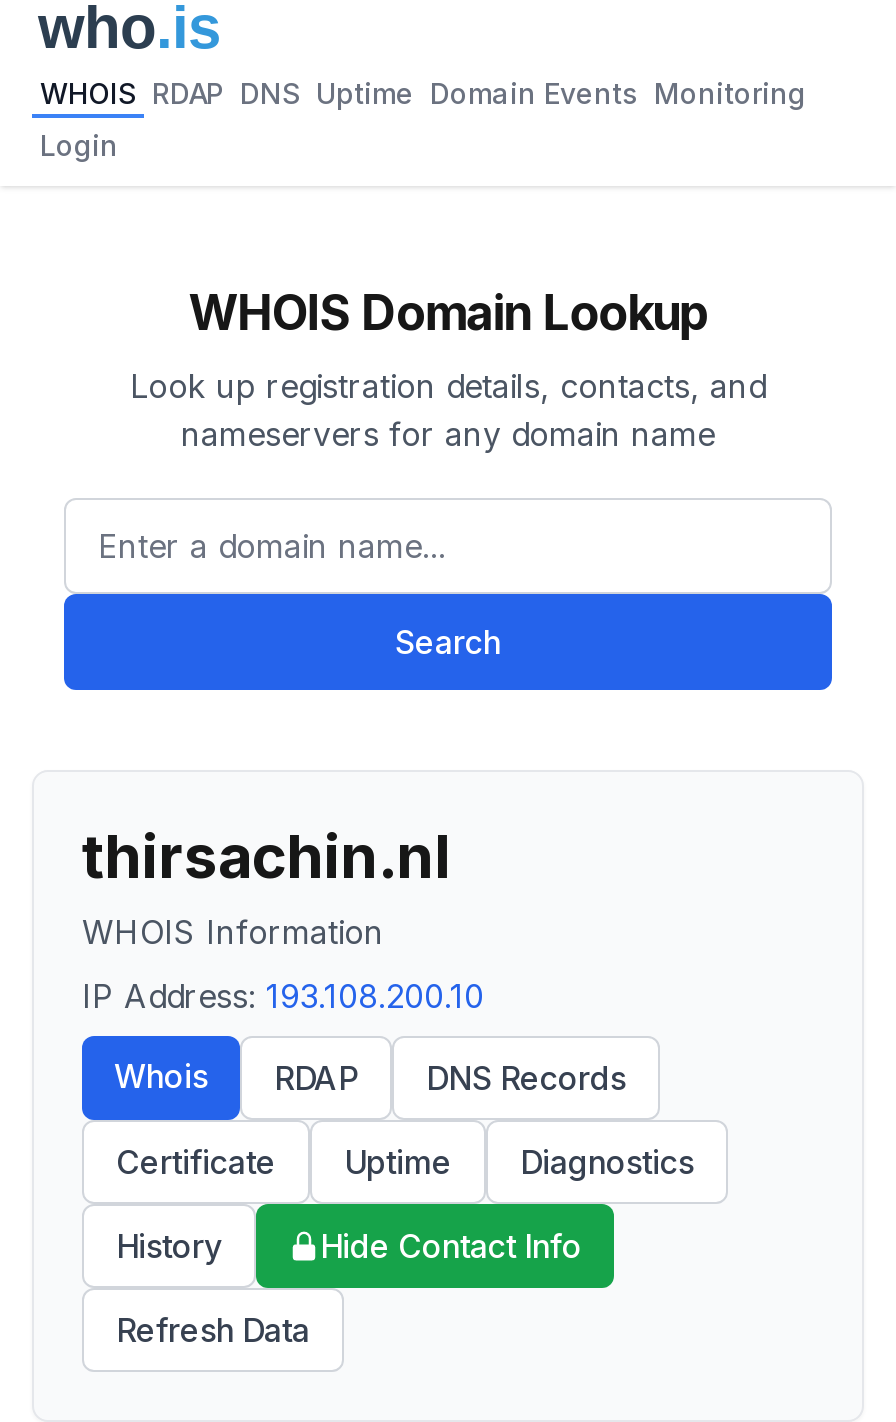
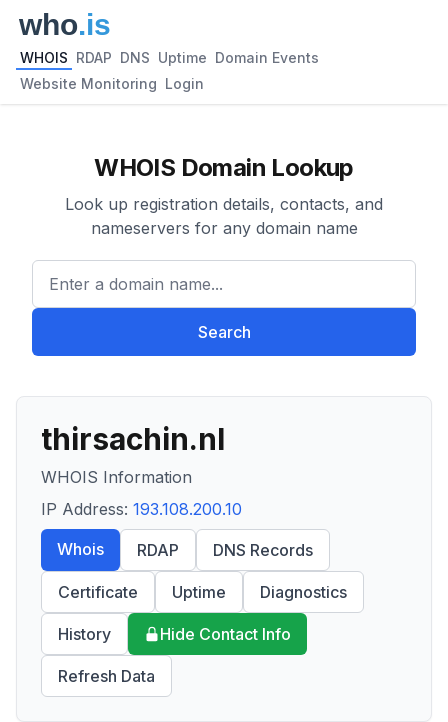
[40,76,806,110] WHOIS RDAP DNS Uptime Domain Events Monitoring -> [20,49,319,66] WHOIS RDAP DNS Uptime Domain Events
[40,128,118,162] Login -> [20,75,204,92] Website Monitoring Login

